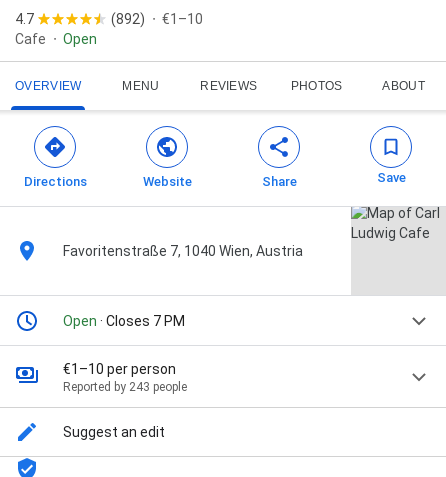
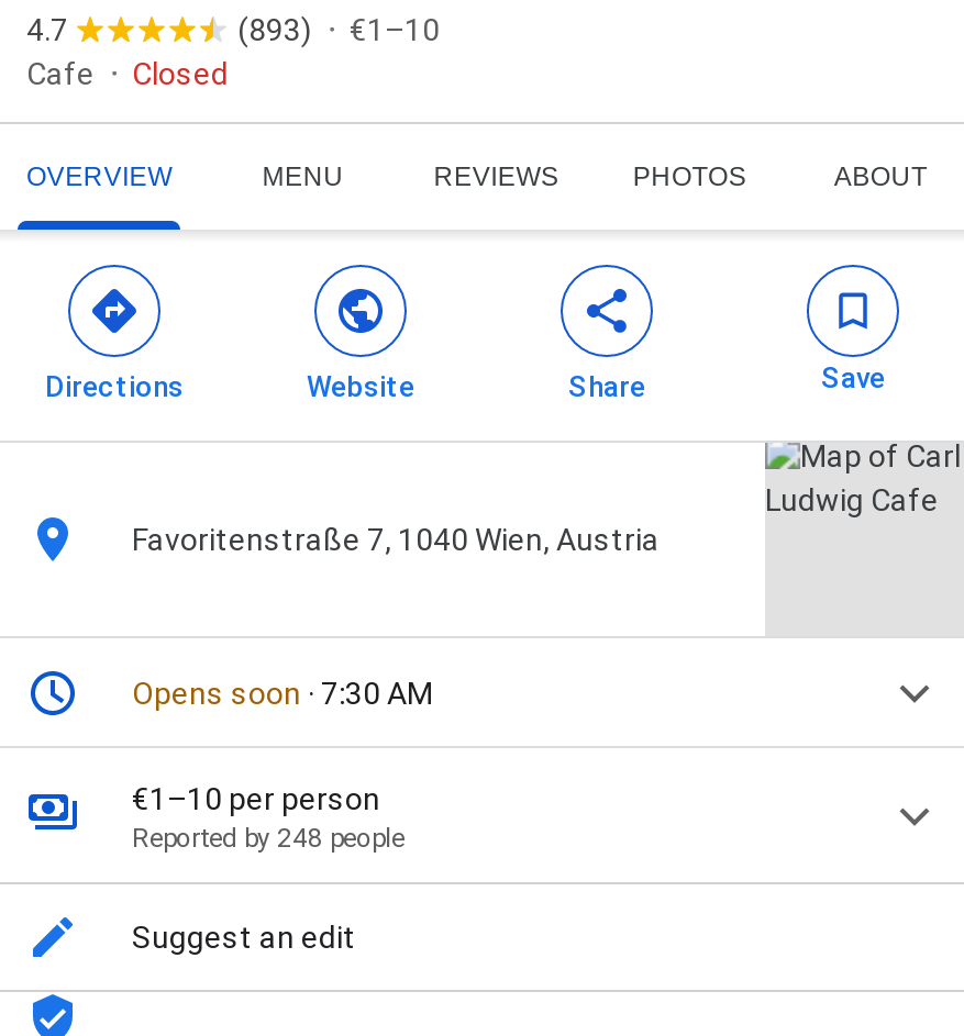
[111,11,203,27] (892) €1–10 -> [237,13,440,48] (893) €1–10
[63,31,97,47] Open -> [132,56,229,92] Closed
[63,313,185,329] Open · Closes 7 PM -> [132,676,433,711] Opens soon · 7:30 AM
[63,380,187,394] Reported by 243 people -> [132,823,405,854] Reported by 248 people

